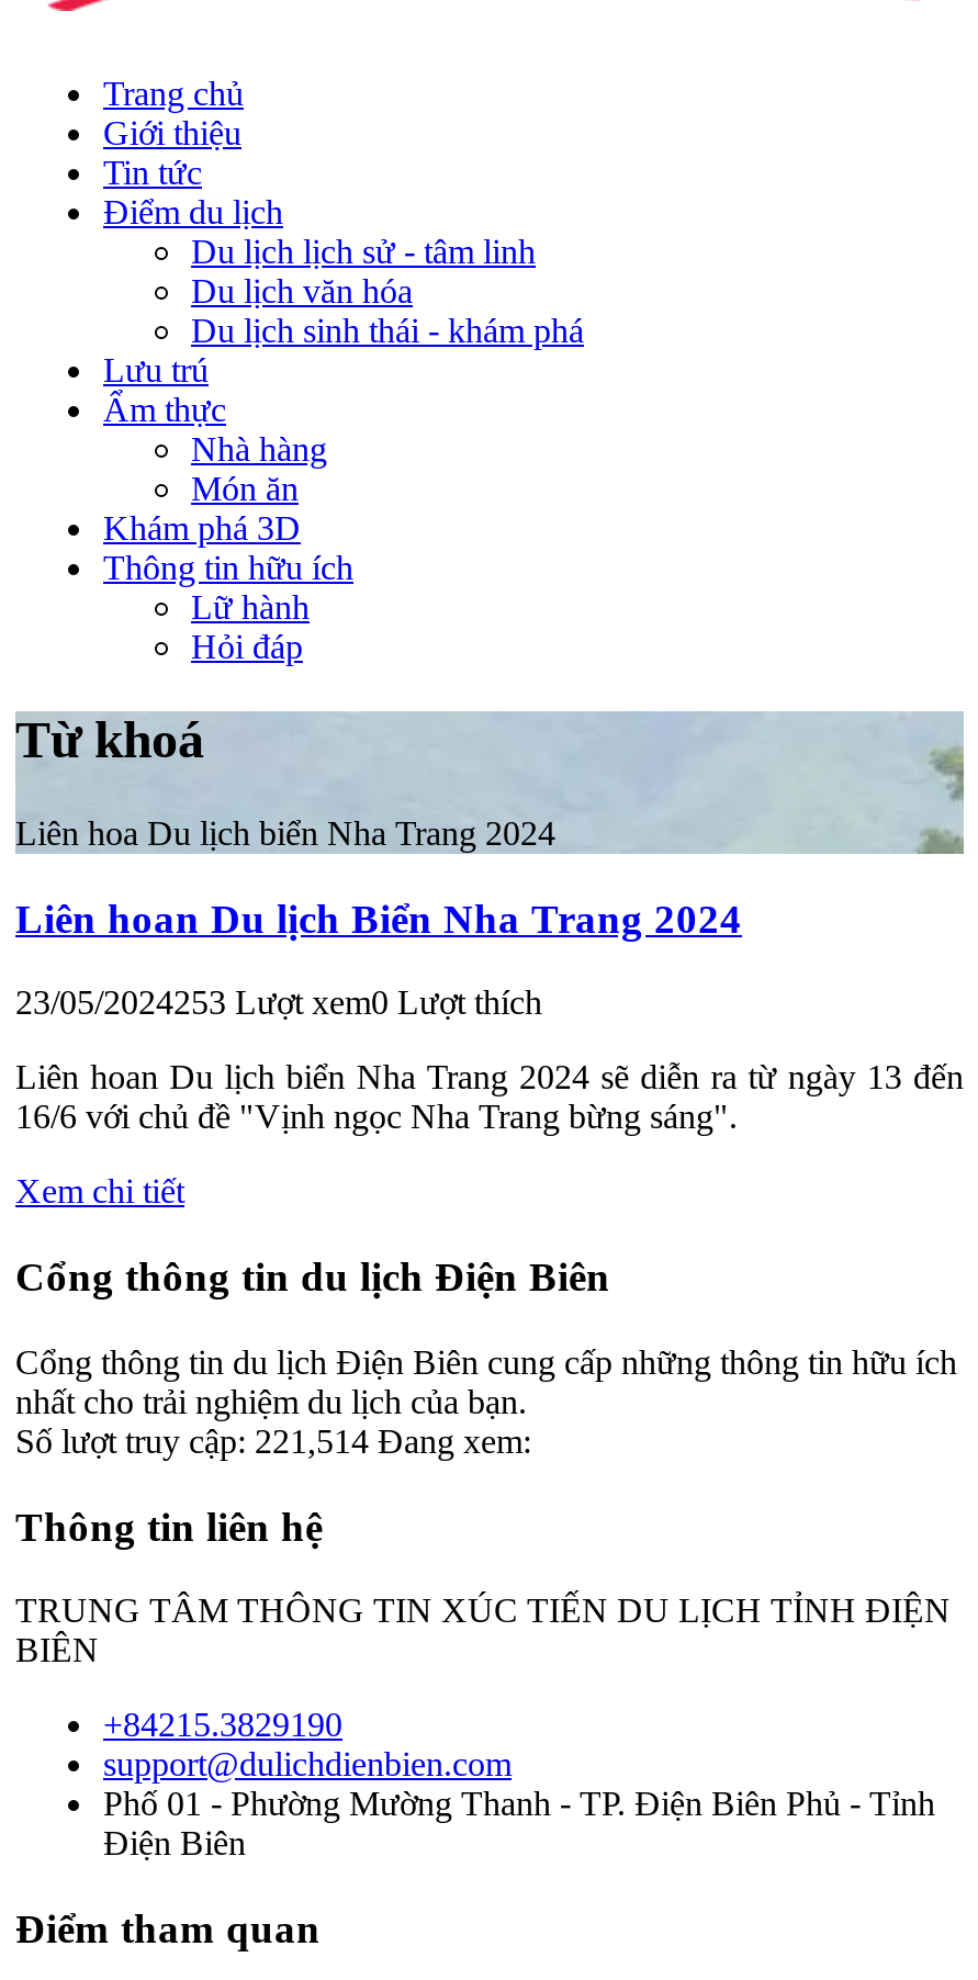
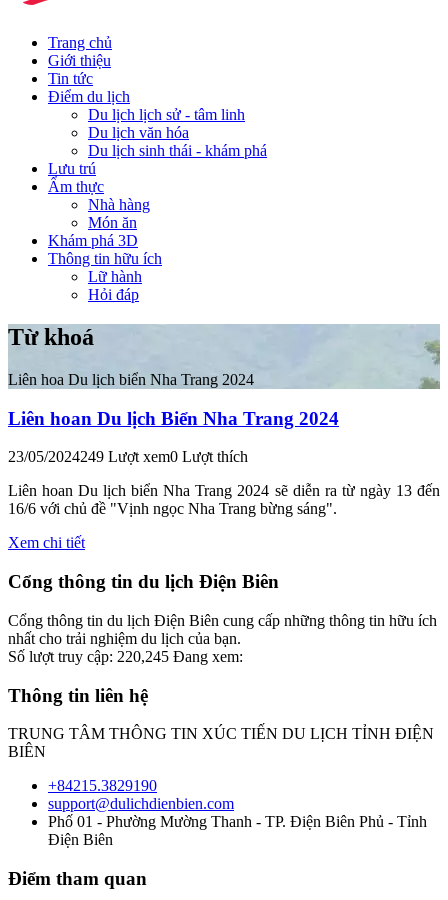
[15,985,542,1022] 23/05/2024253 Lượt xem0 Lượt thích -> [8,448,248,465] 23/05/2024249 Lượt xem0 Lượt thích
[15,1422,531,1460] Số lượt truy cập: 221,514 Đang xem: -> [8,648,243,665] Số lượt truy cập: 220,245 Đang xem:

